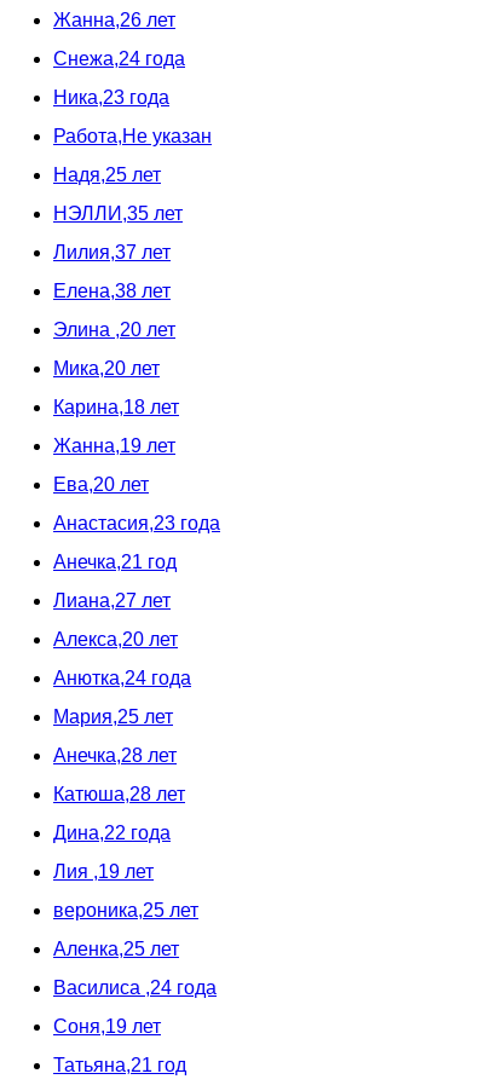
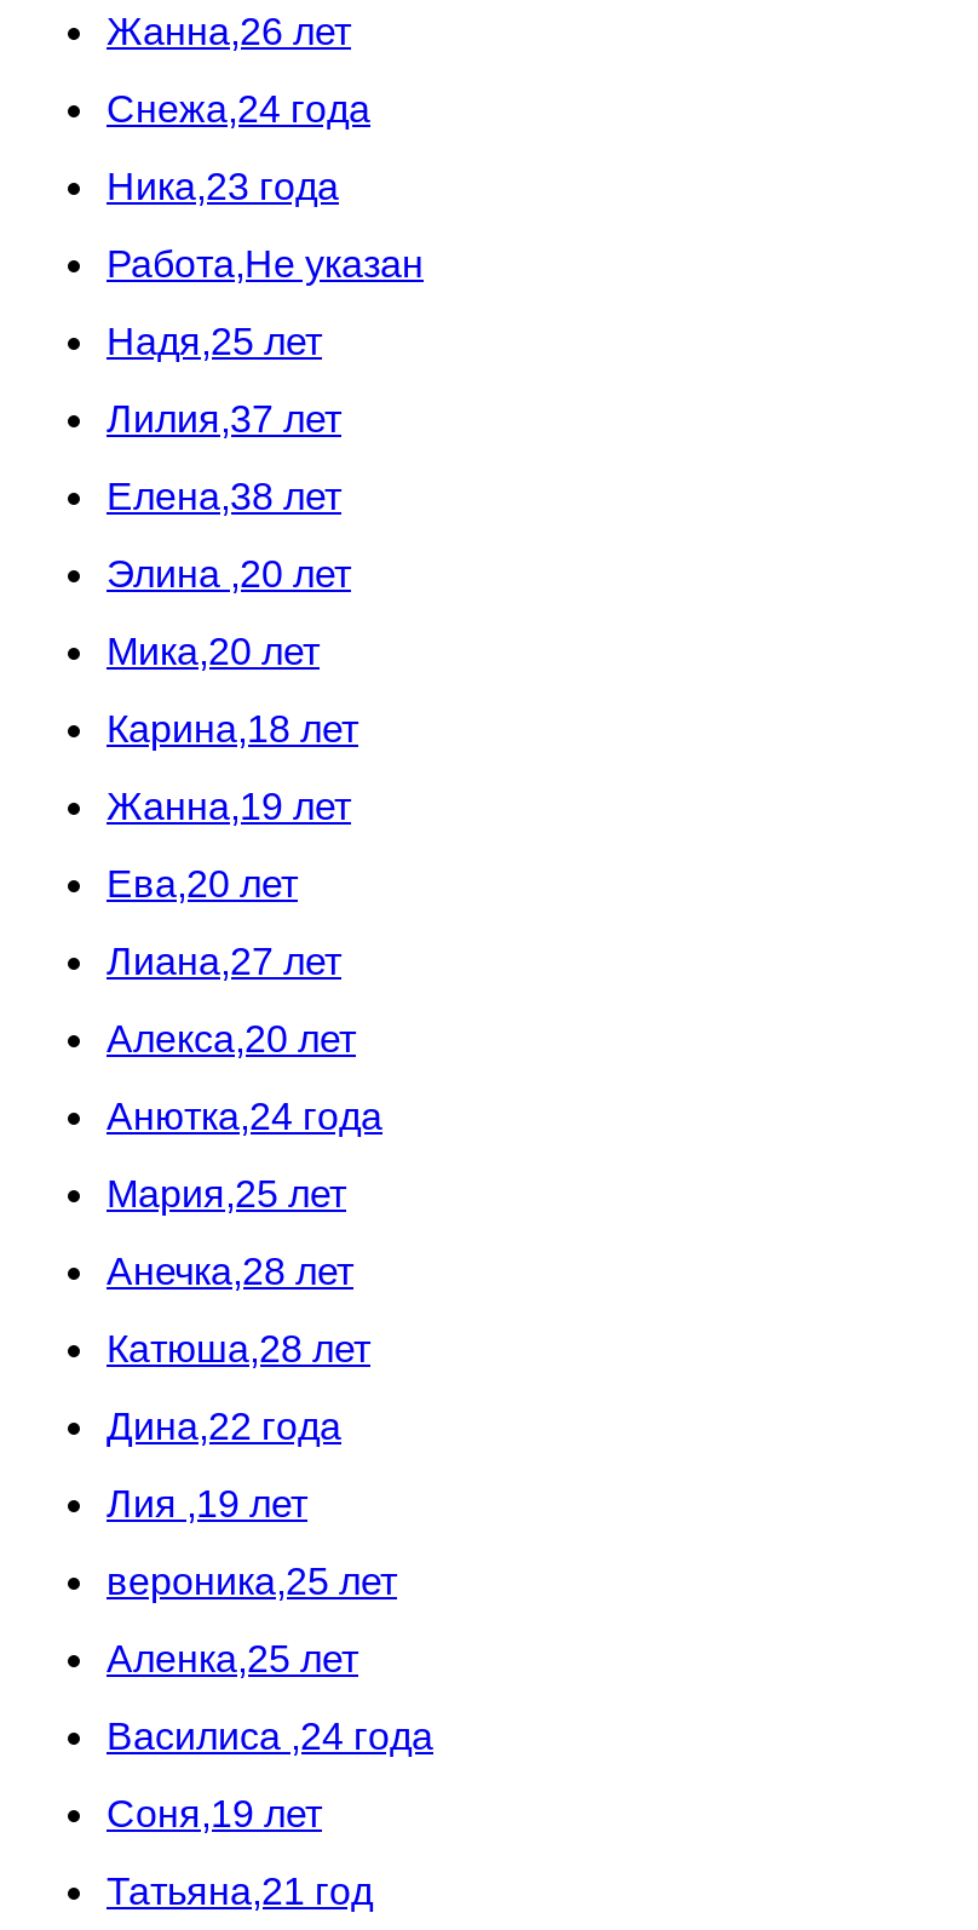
[53,203,183,224] НЭЛЛИ,35 лет -> none
[53,513,220,572] Анастасия,23 года | Анечка,21 год -> none

